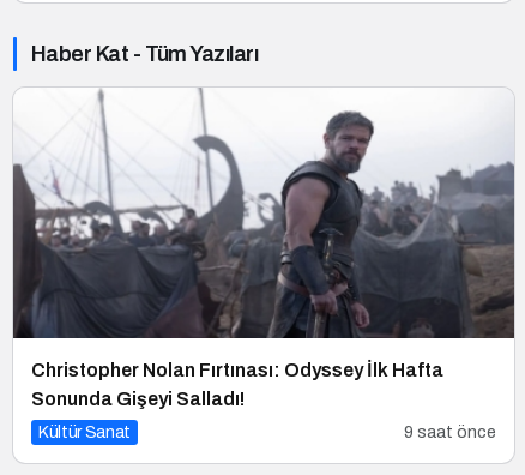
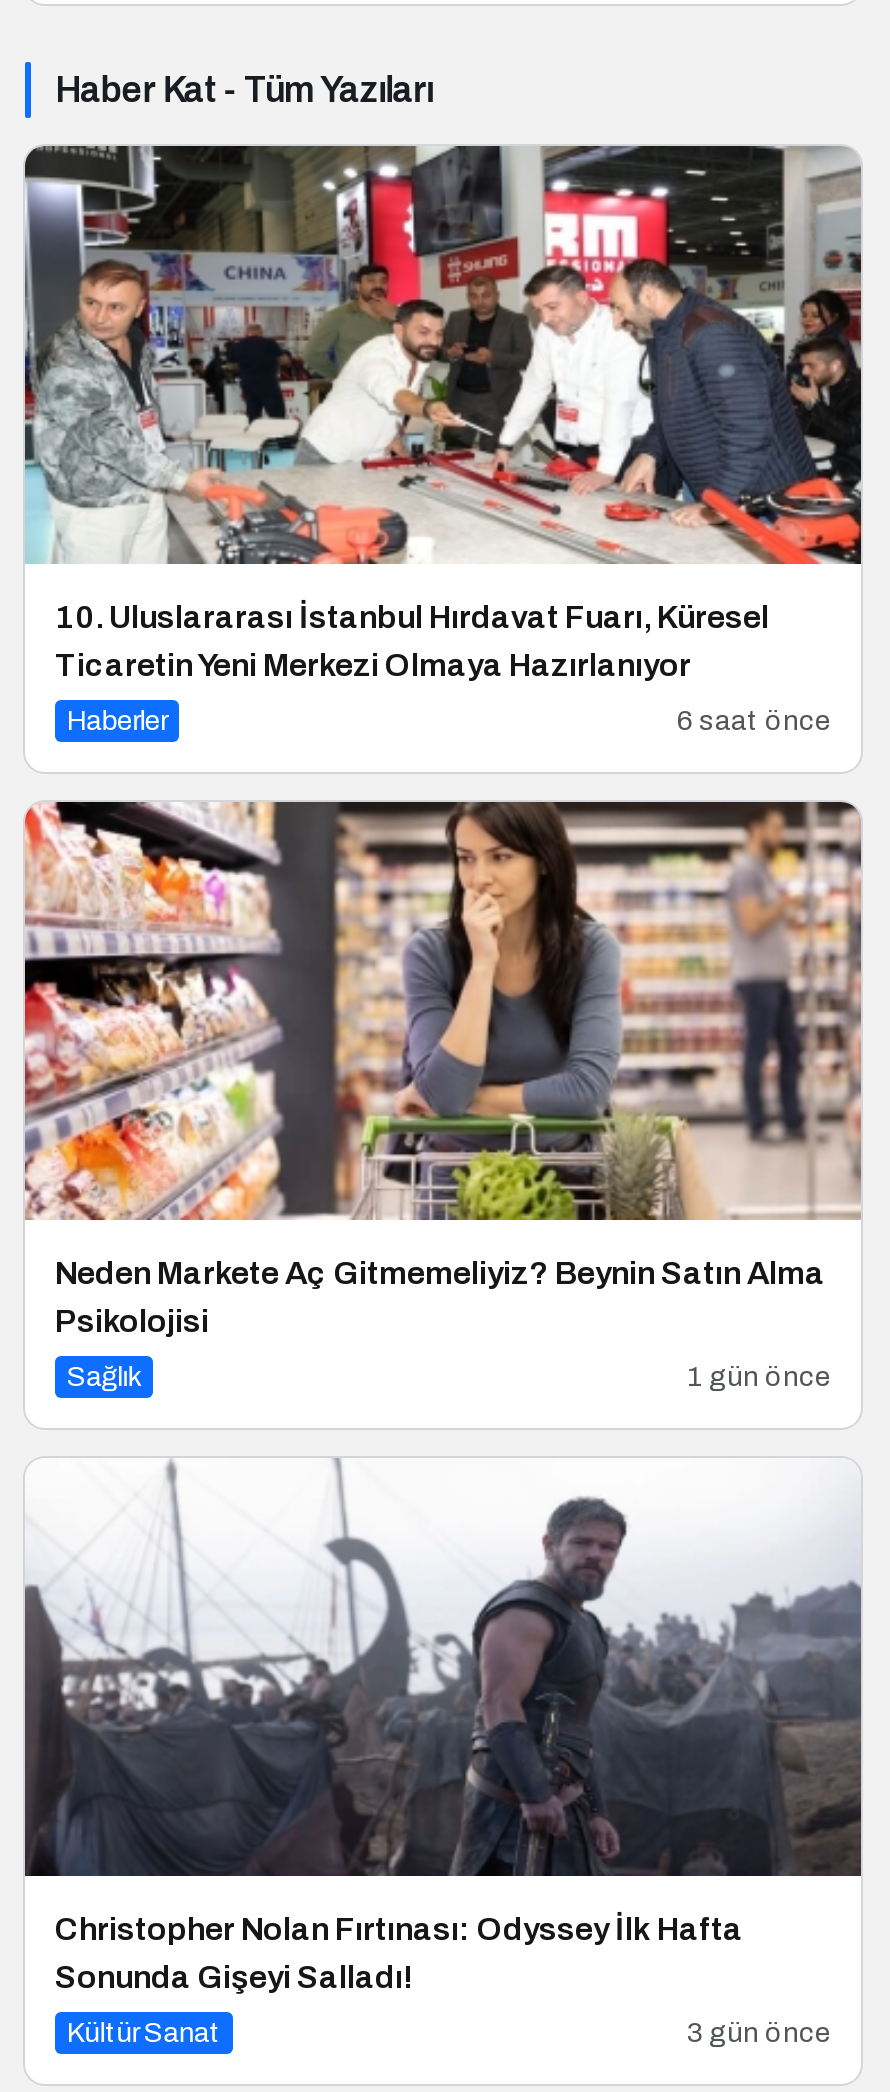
none -> [23,144,863,736] [image] | 10. Uluslararası İstanbul Hırdavat Fuarı, Küresel | Ticaretin Yeni Merkezi Olmaya Hazırlanıyor | Haberler | 6 saat önce
none -> [23,800,863,1392] [image] | Neden Markete Aç Gitmemeliyiz? Beynin Satın Alma | Psikolojisi | Sağlık | 1 gün önce
[404,423,496,441] 9 saat önce -> [687,2018,831,2048] 3 gün önce

